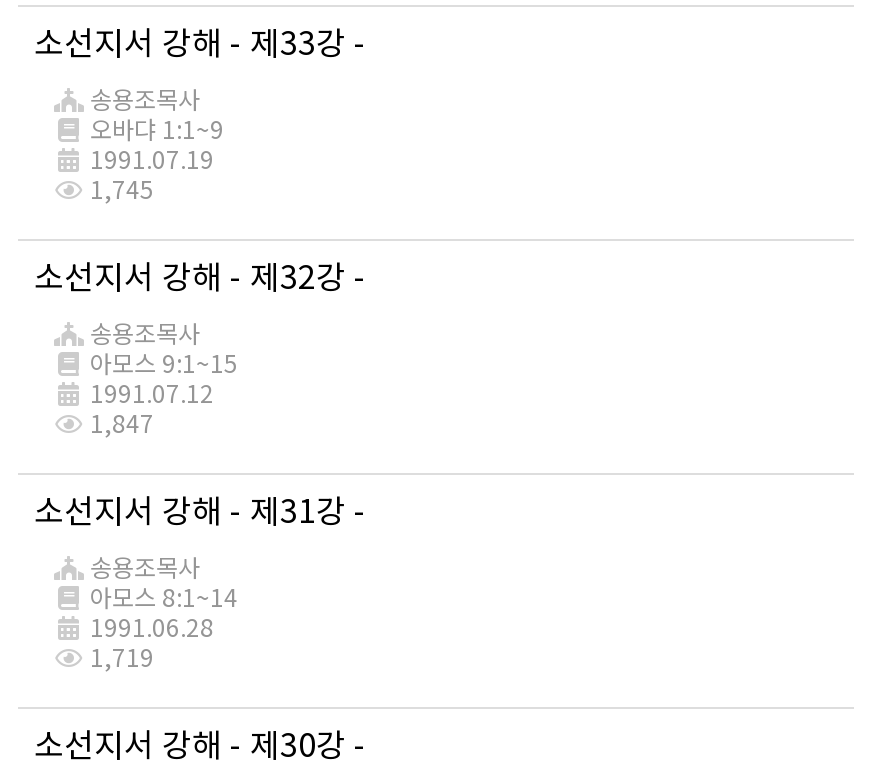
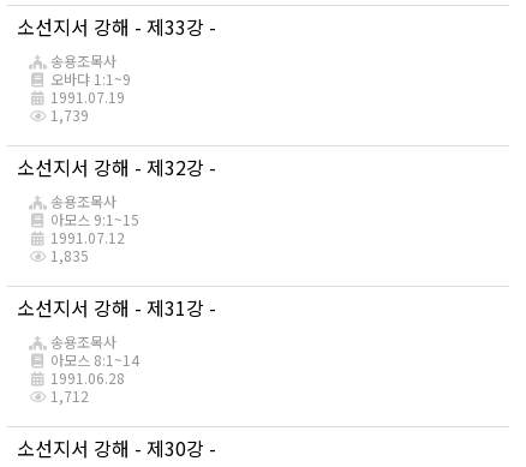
[84,170,154,204] 1,745 -> [47,104,89,124] 1,739
[84,404,154,438] 1,847 -> [47,244,89,265] 1,835
[84,638,154,672] 1,719 -> [47,385,89,405] 1,712

